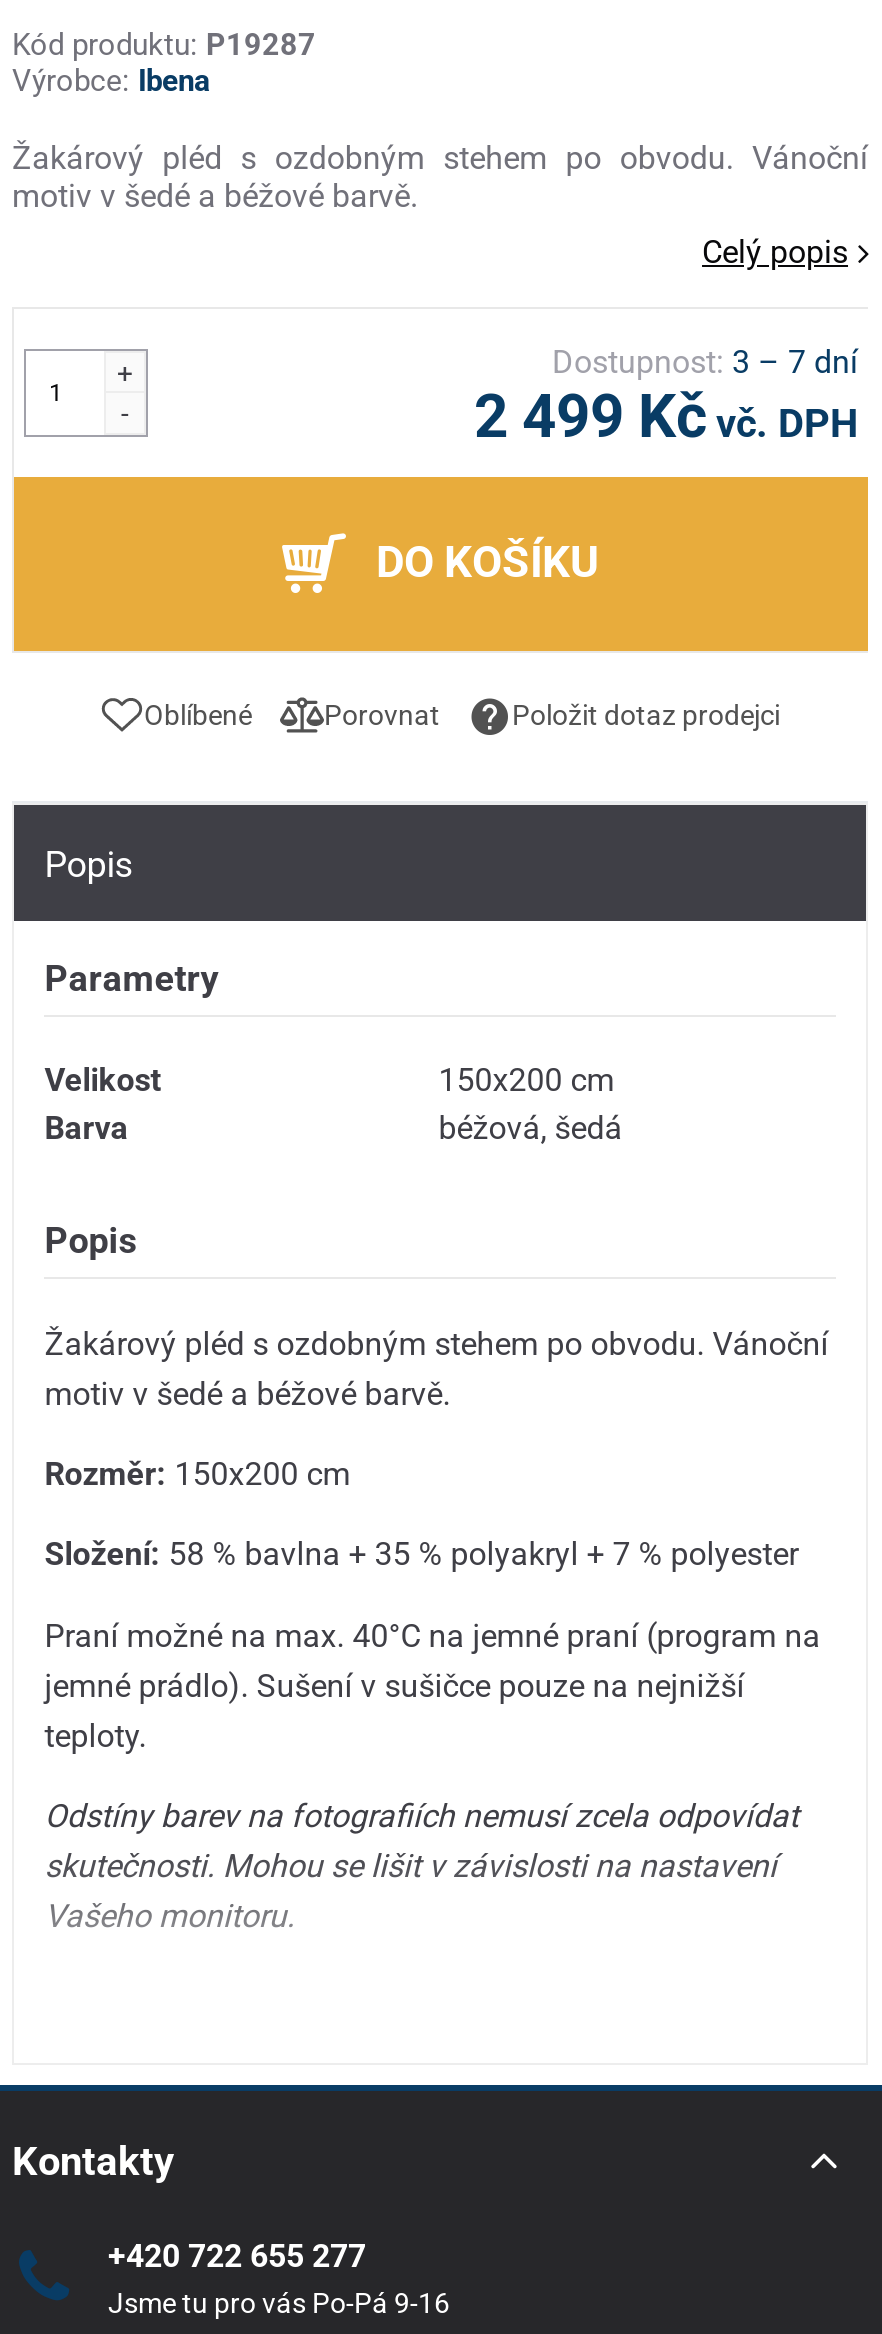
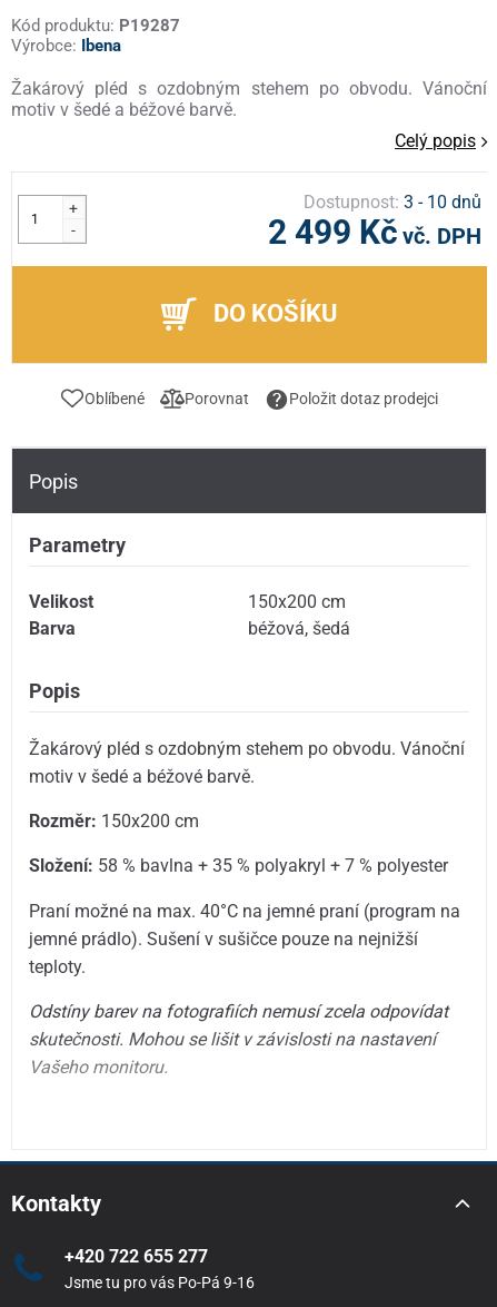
[552,343,858,381] Dostupnost: 3 – 7 dní -> [304,192,481,213] Dostupnost: 3 - 10 dnů

